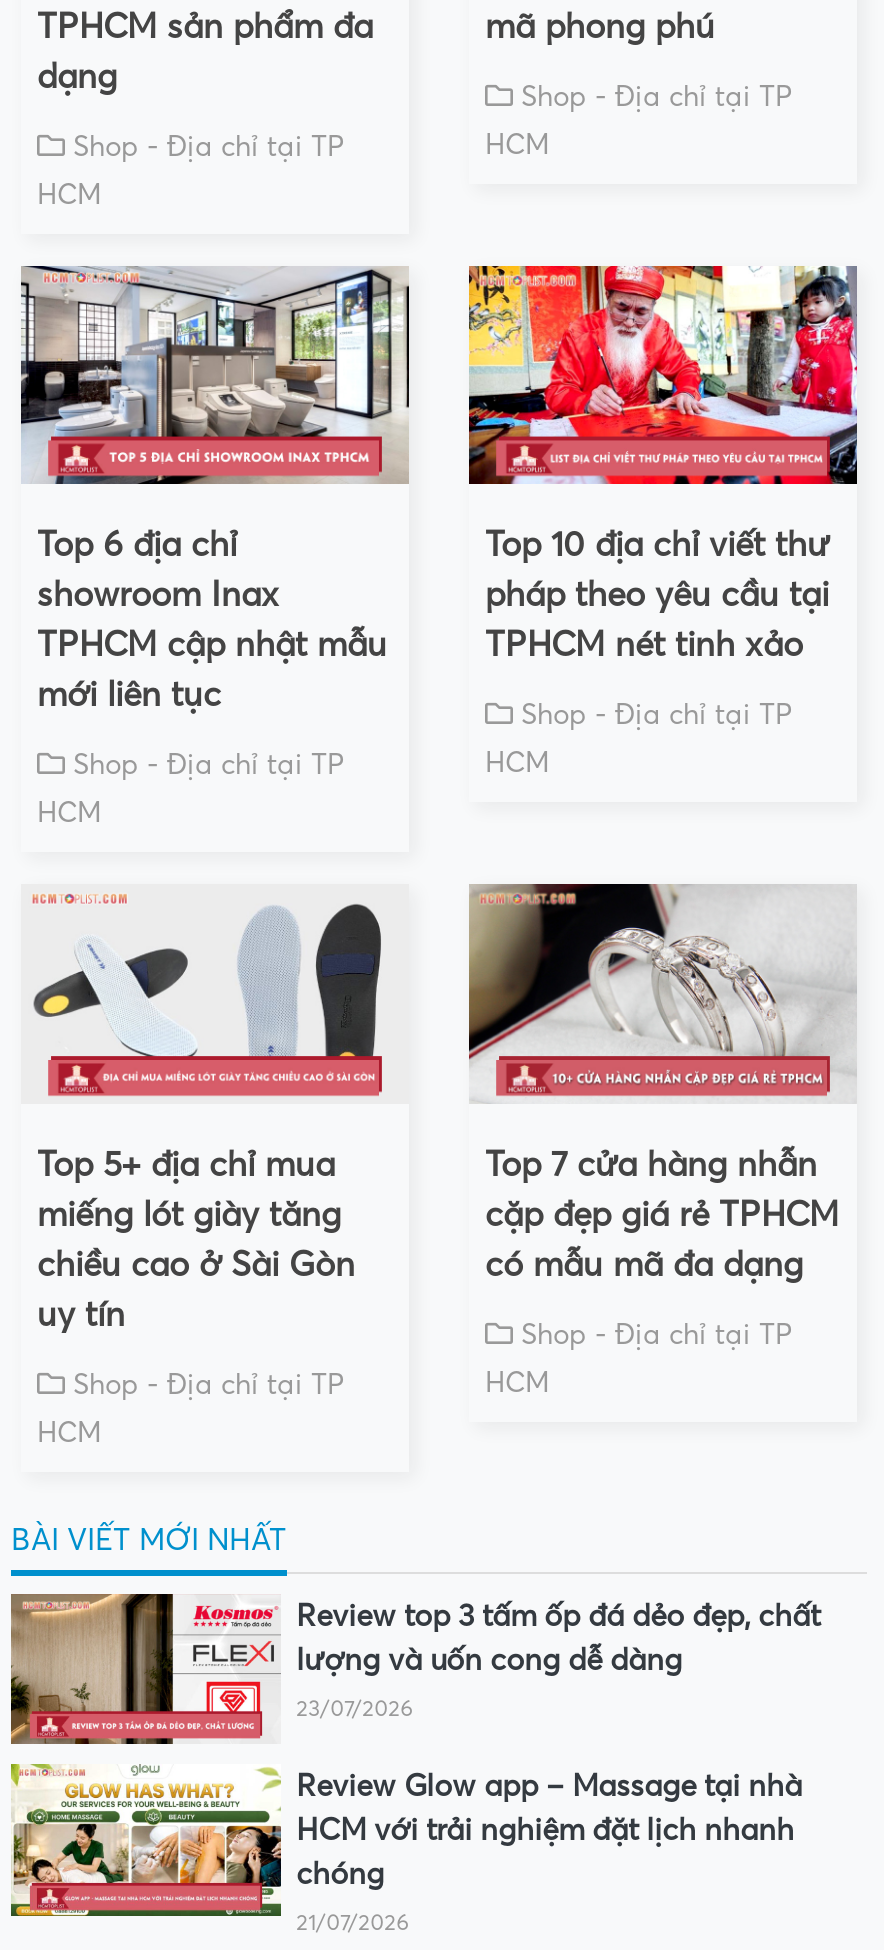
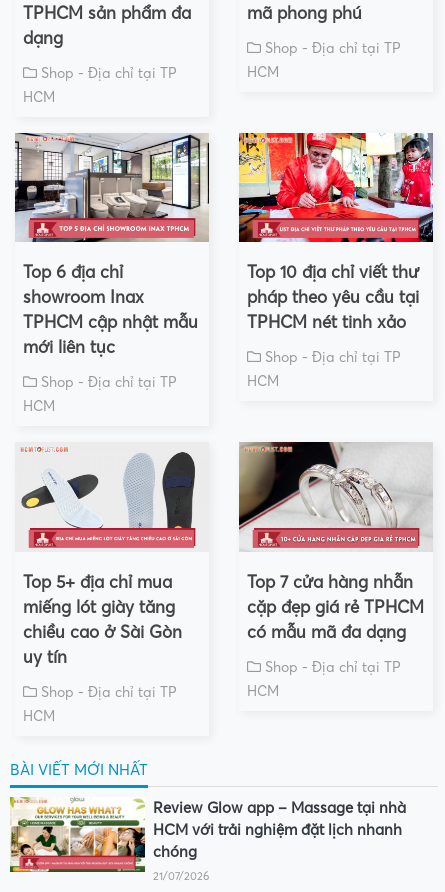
[9,1592,820,1746] [image] | Review top 3 tấm ốp đá dẻo đẹp, chất | lượng và uốn cong dễ dàng | 23/07/2026 -> none

